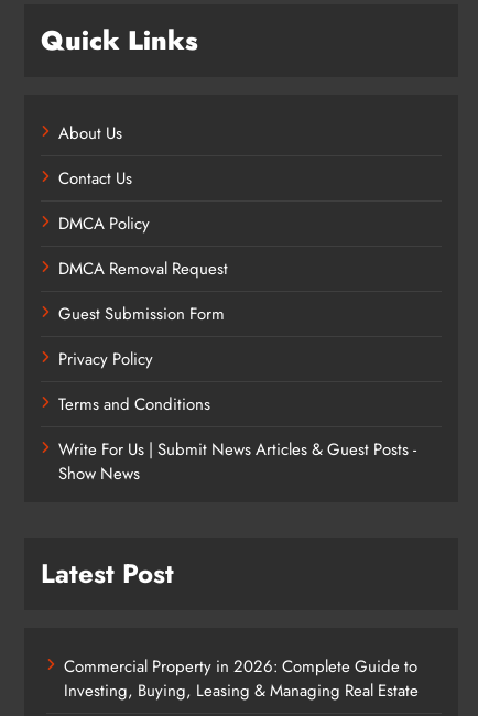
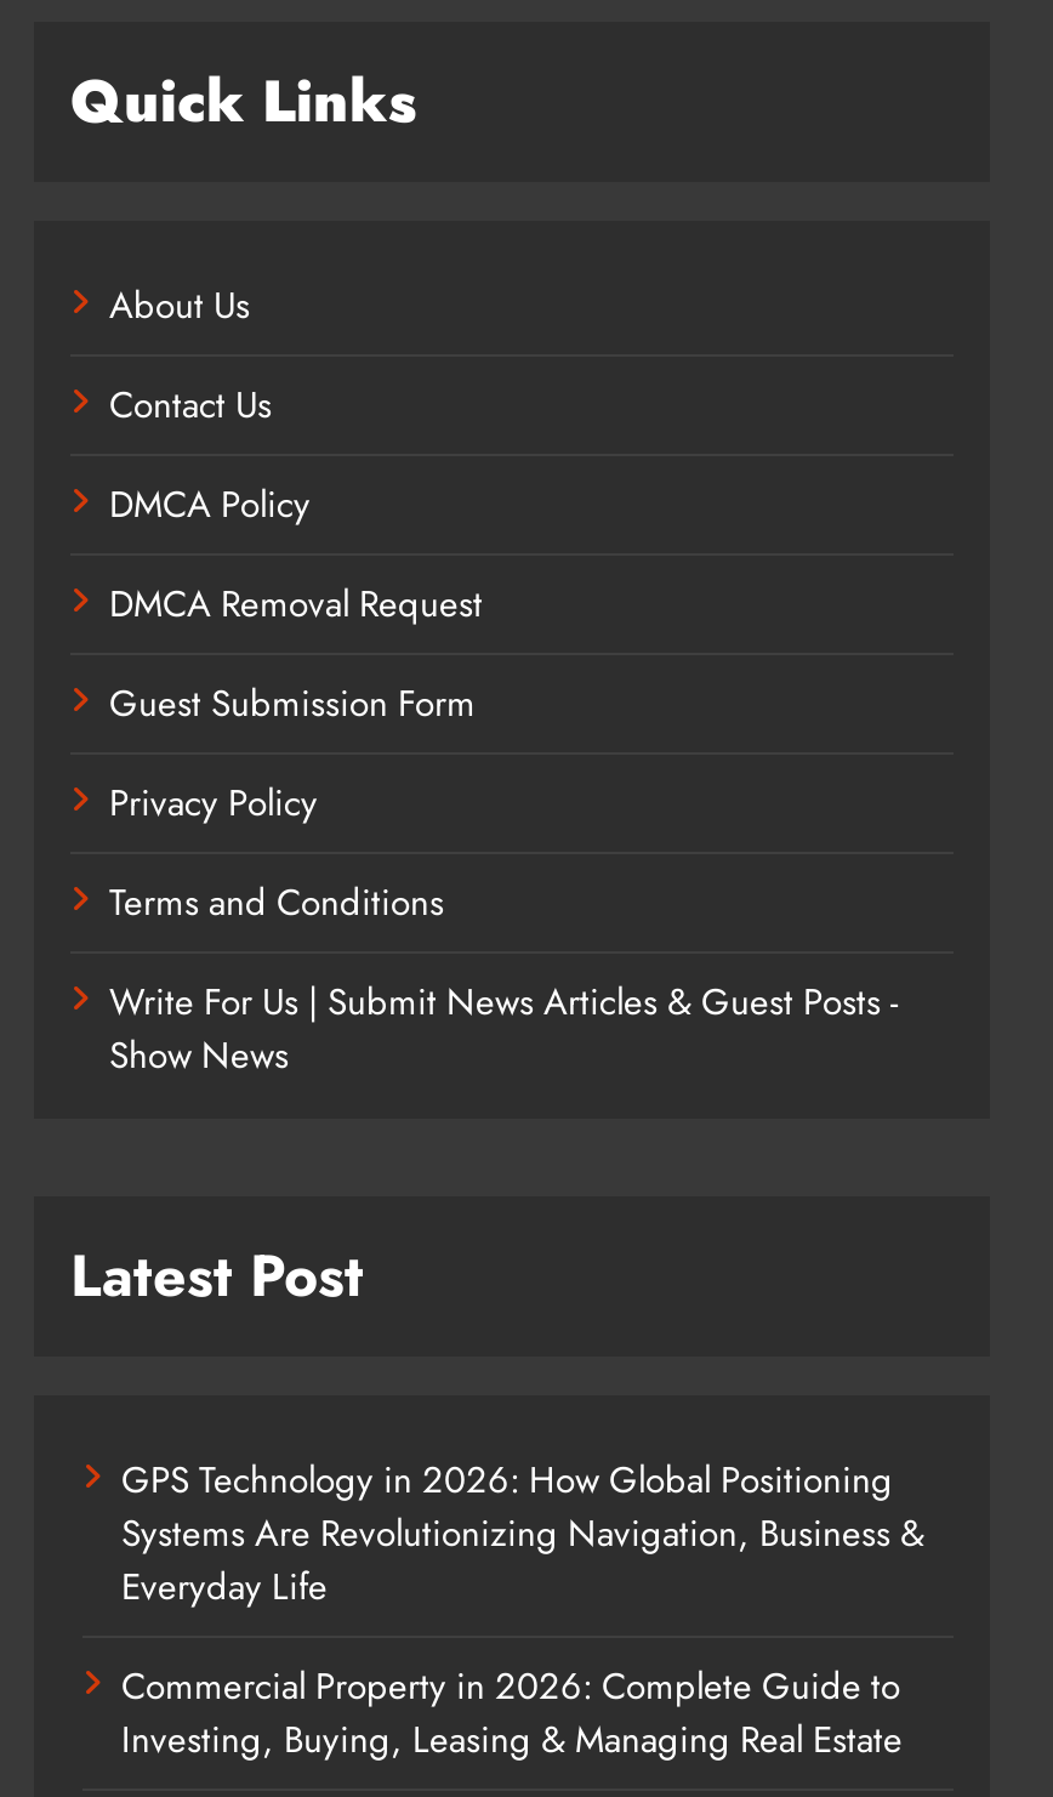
none -> [121,1453,924,1614] GPS Technology in 2026: How Global Positioning | Systems Are Revolutionizing Navigation, Business & | Everyday Life

